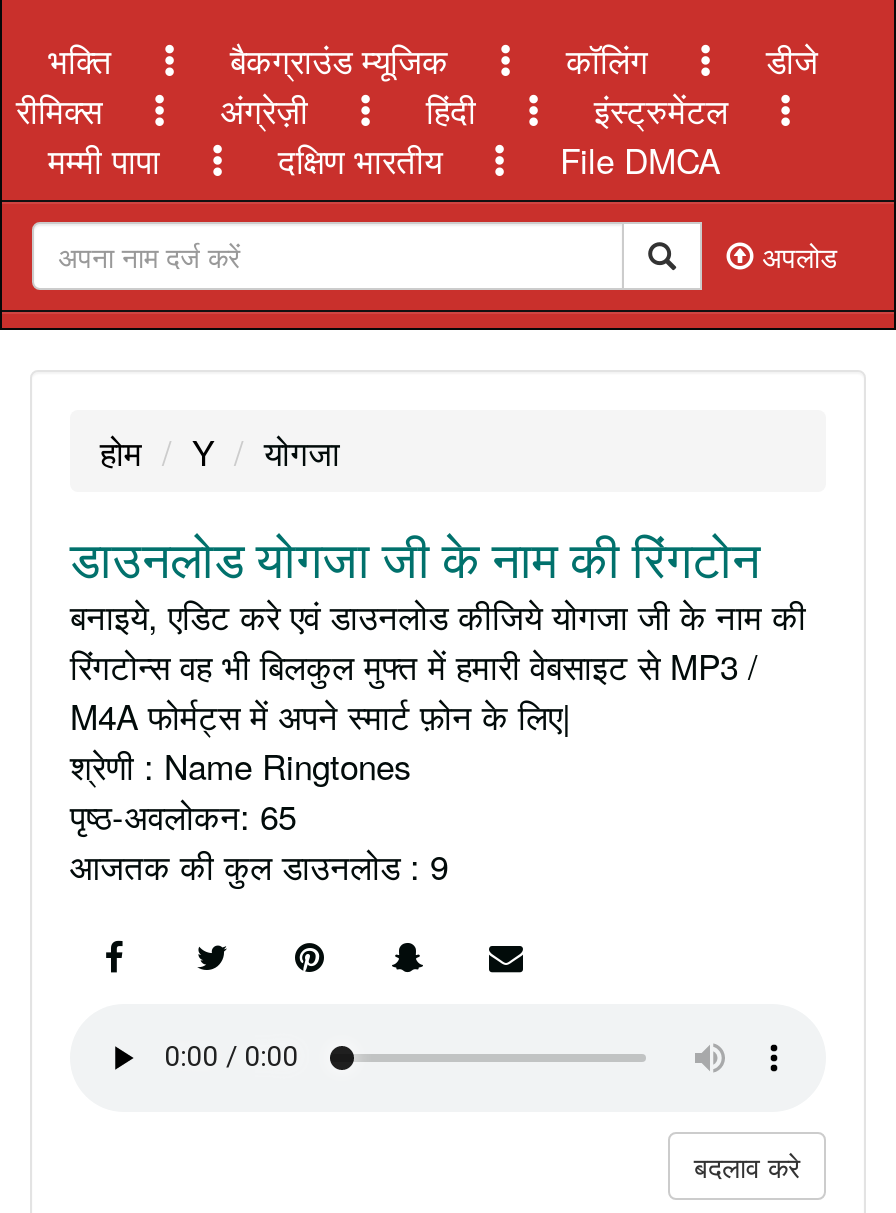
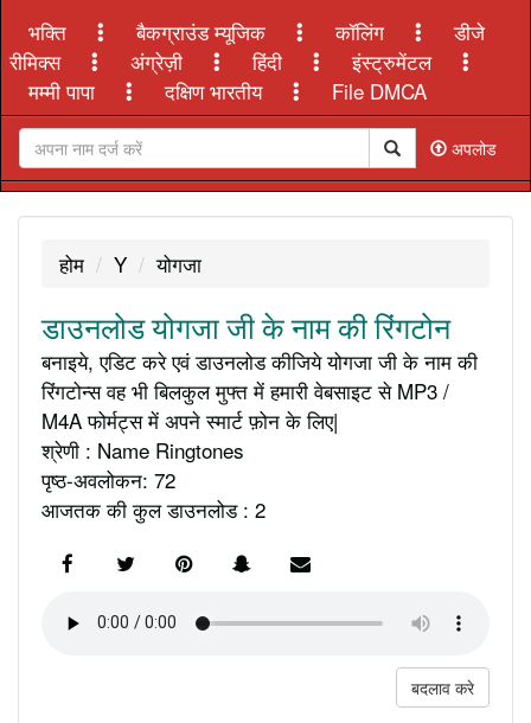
[70,789,296,839] पृष्ठ-अवलोकन: 65 -> [41,464,175,494] पृष्ठ-अवलोकन: 72
[70,839,448,889] आजतक की कुल डाउनलोड : 9 -> [41,494,265,523] आजतक की कुल डाउनलोड : 2

